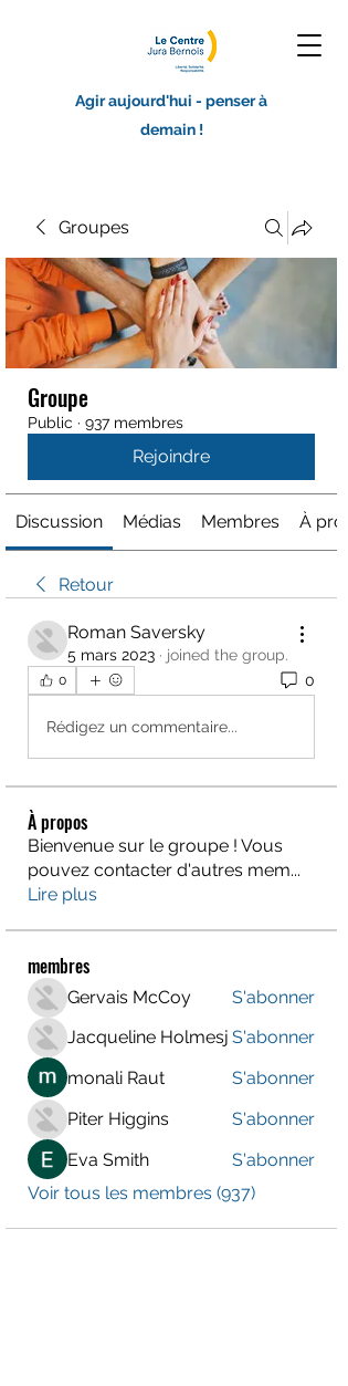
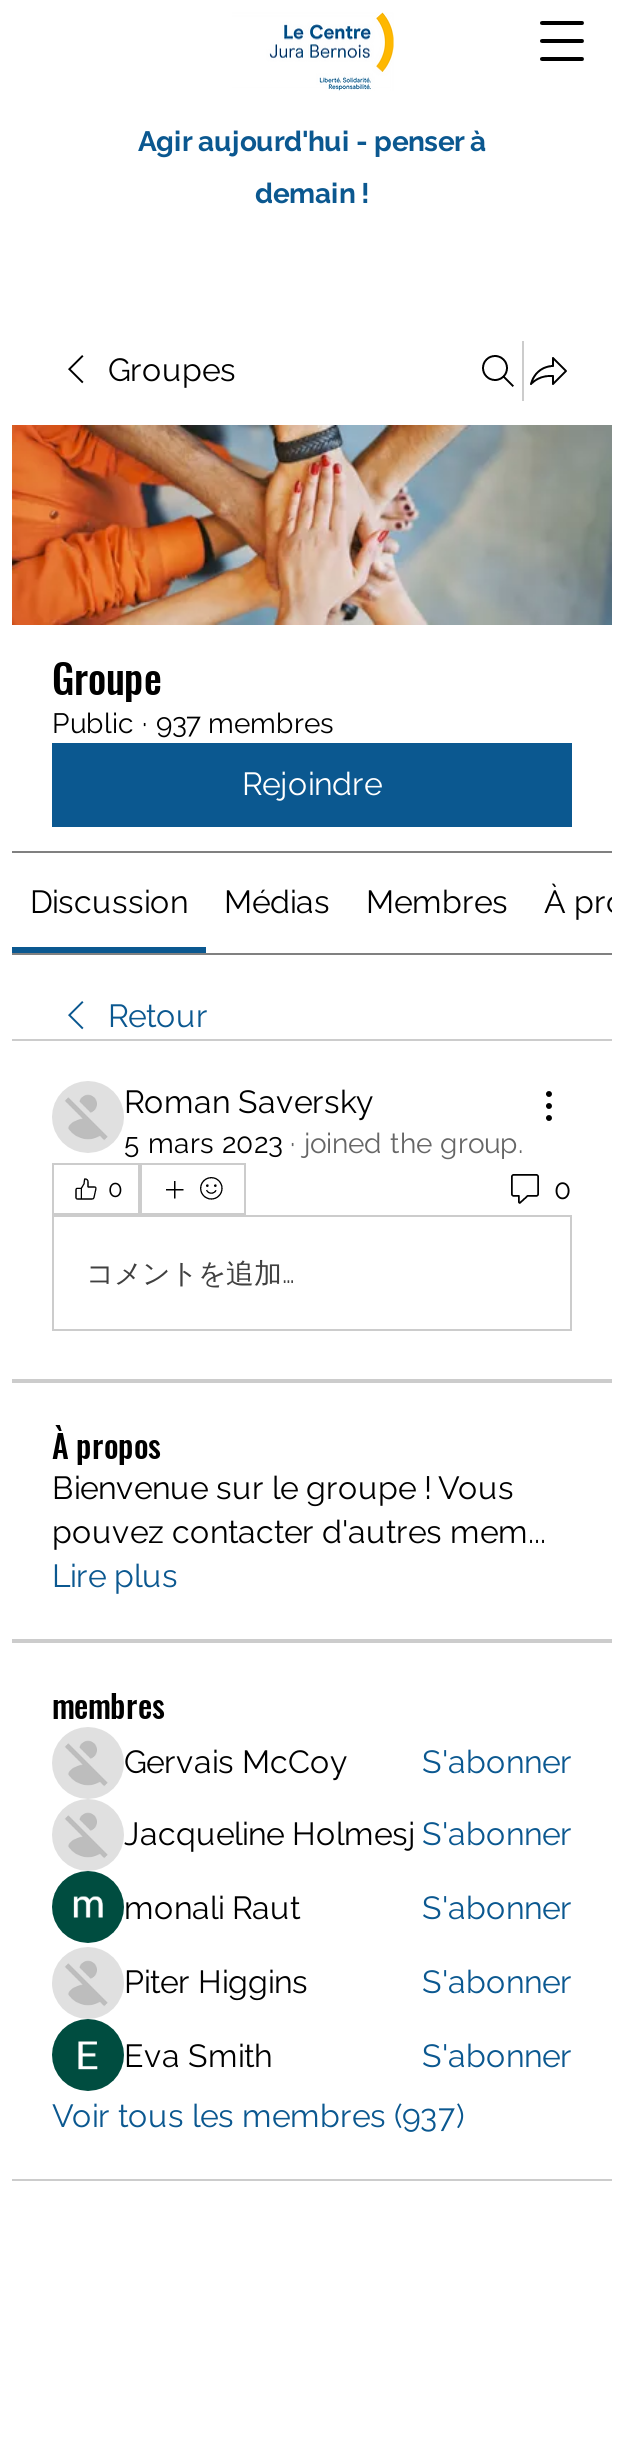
[46,717,238,735] Rédigez un commentaire... -> [86,1256,294,1288] コメントを追加…

